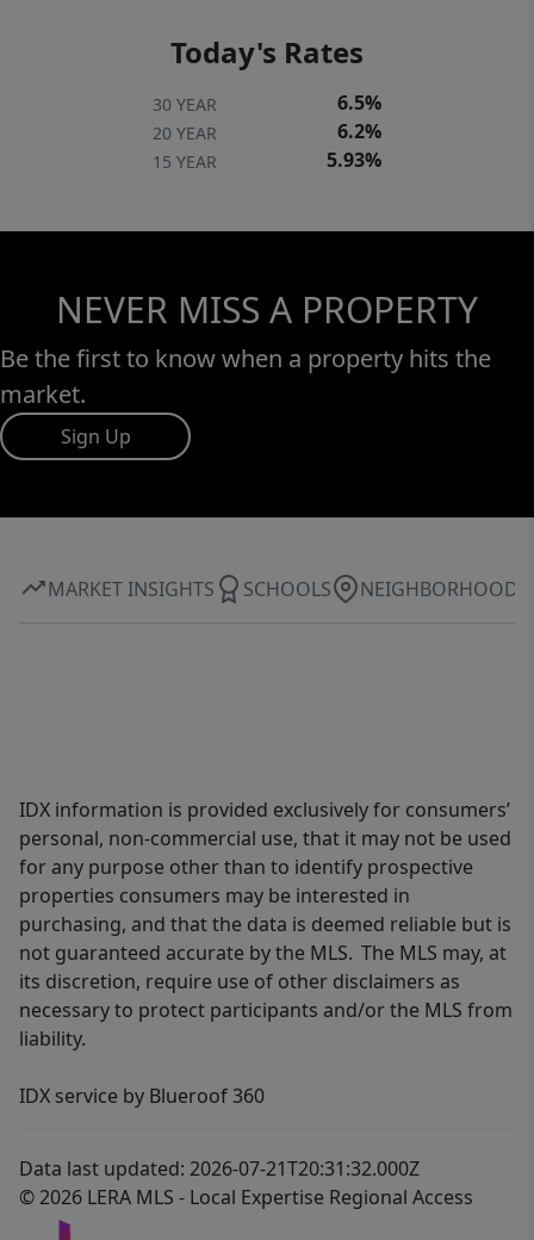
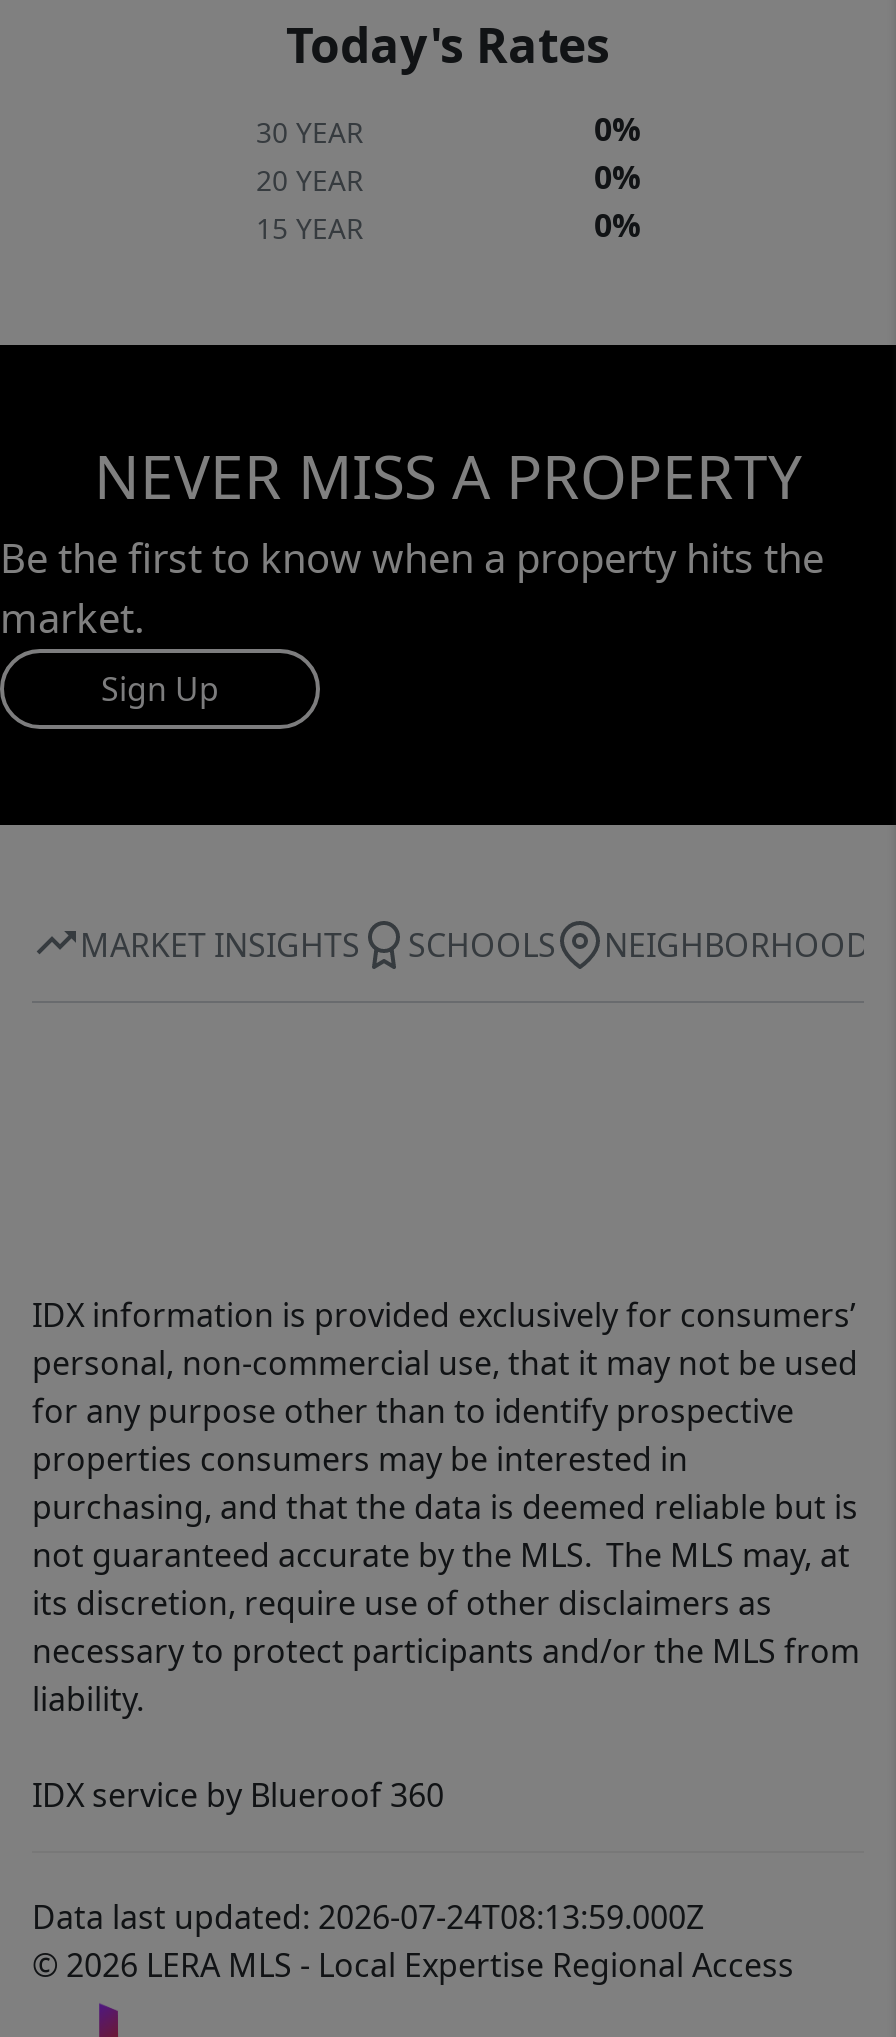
[337,90,381,116] 6.5% -> [594,107,640,151] 0%
[337,118,381,145] 6.2% -> [594,155,640,199] 0%
[327,147,381,173] 5.93% -> [594,203,640,247] 0%
[19,1156,420,1182] Data last updated: 2026-07-21T20:31:32.000Z -> [32,1895,704,1939] Data last updated: 2026-07-24T08:13:59.000Z

